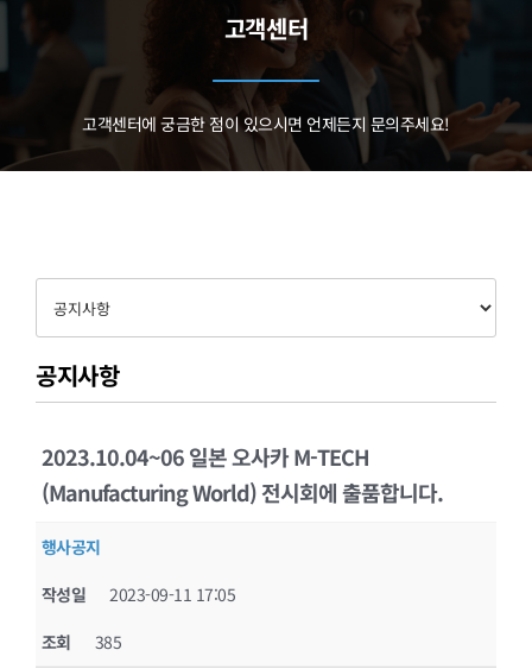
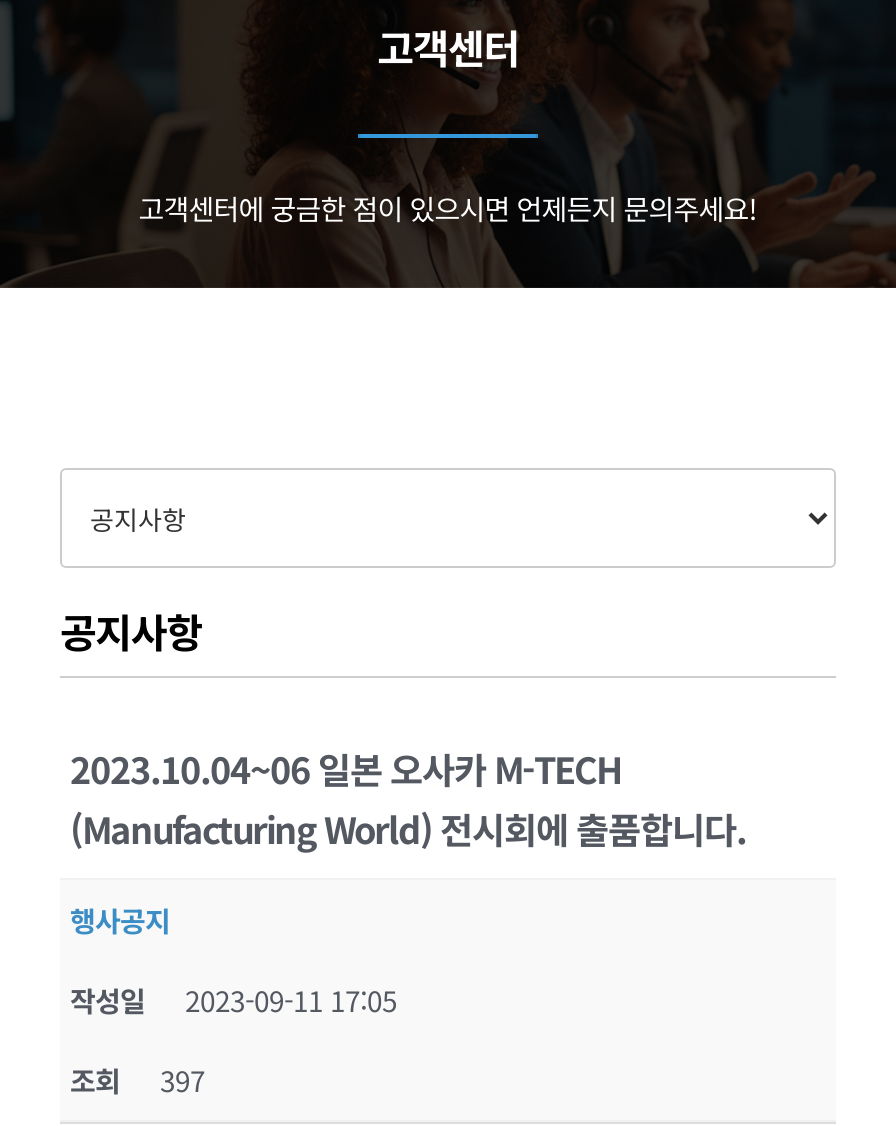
[42,630,122,654] 조회 385 -> [70,1060,205,1100] 조회 397

